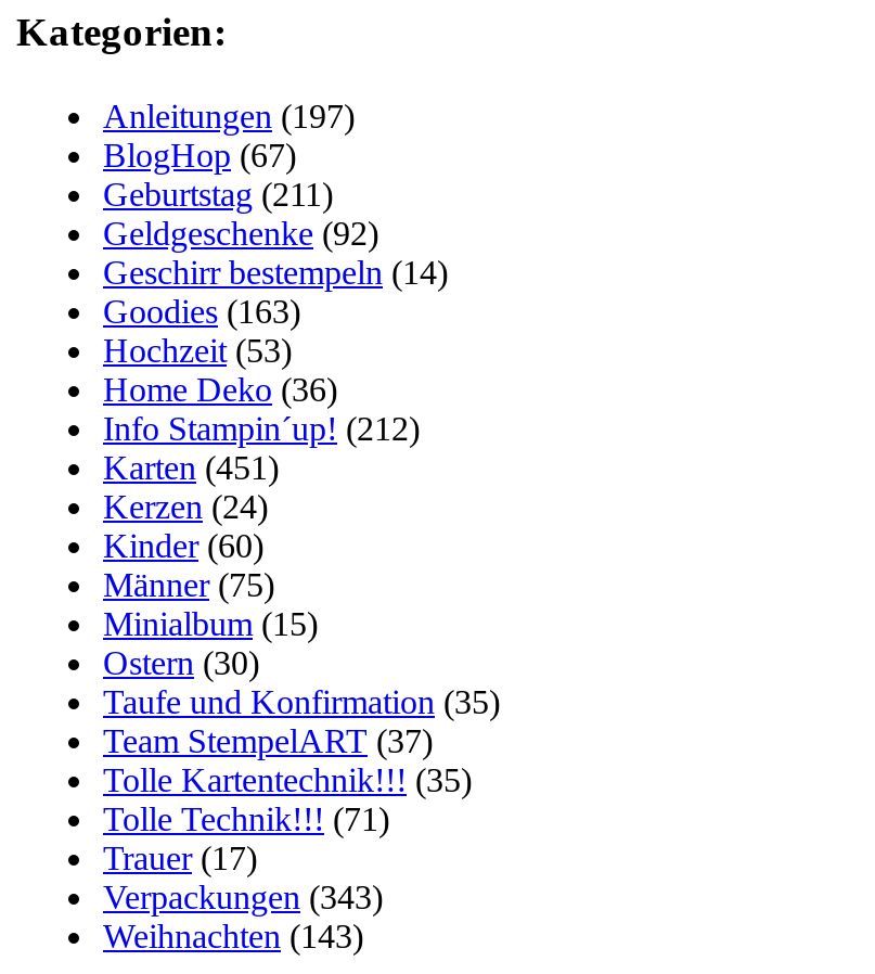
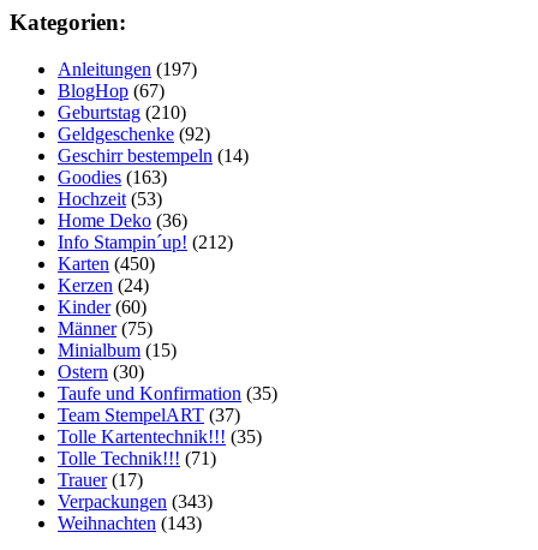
[103,176,333,213] Geburtstag (211) -> [58,102,186,123] Geburtstag (210)
[103,449,279,486] Karten (451) -> [58,254,155,274] Karten (450)

